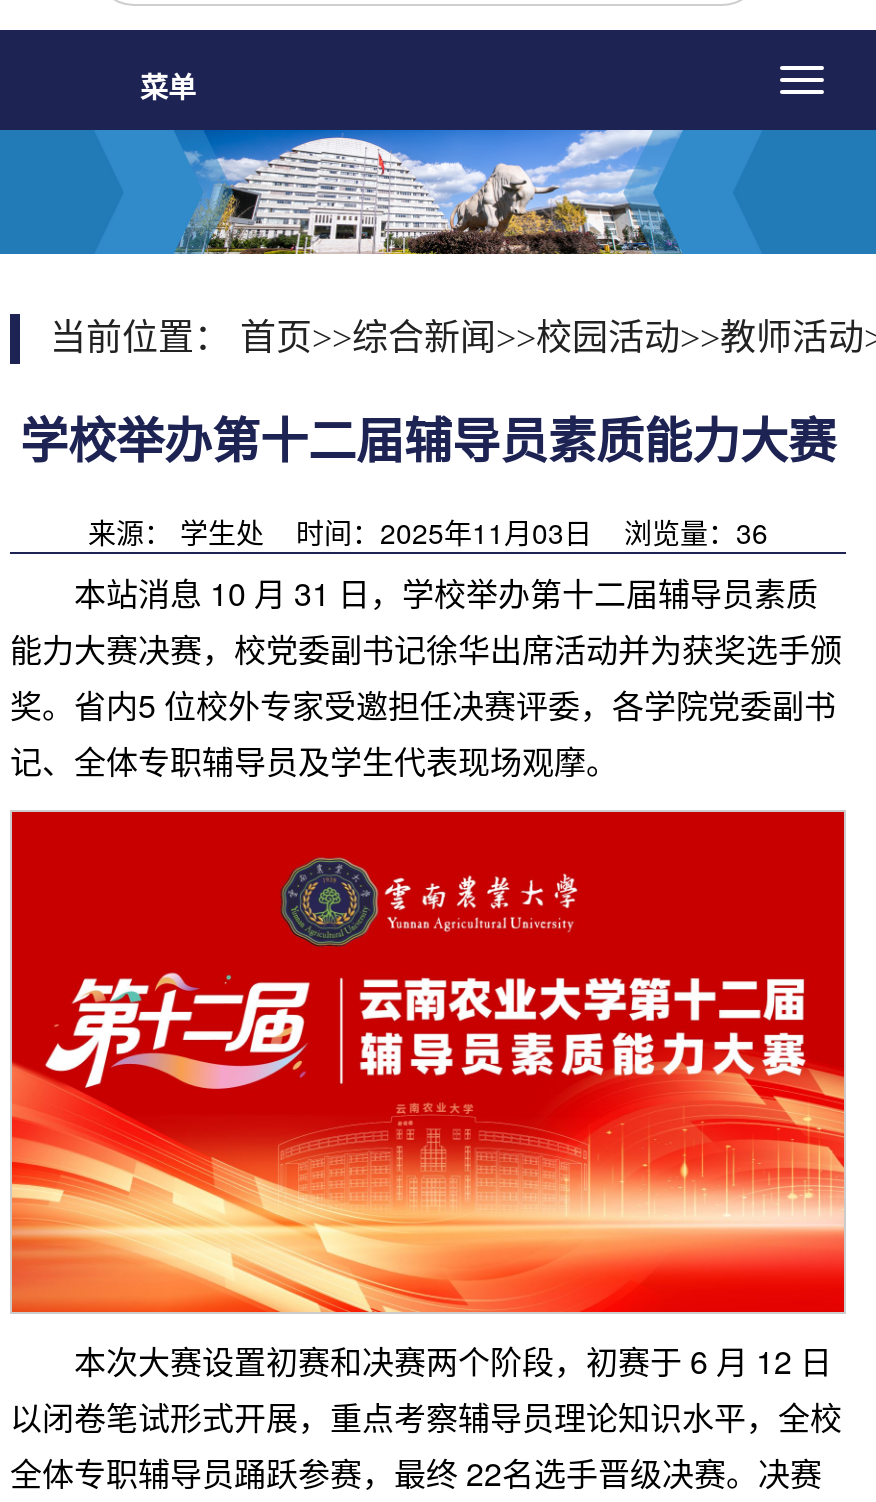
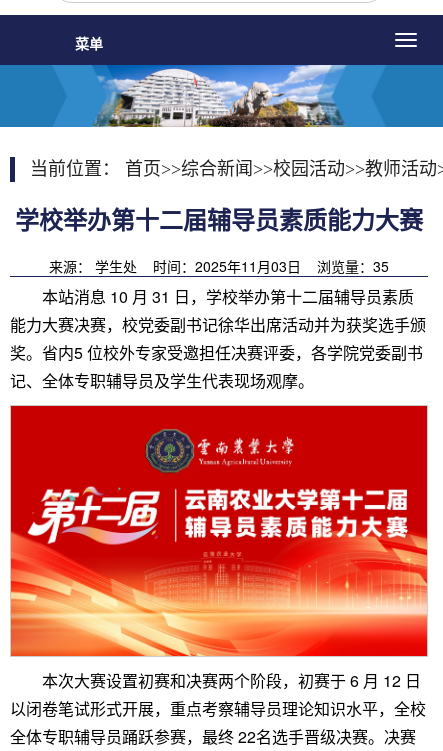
[88,512,768,552] 来源： 学生处 时间：2025年11月03日 浏览量：36 -> [49,256,389,276] 来源： 学生处 时间：2025年11月03日 浏览量：35

